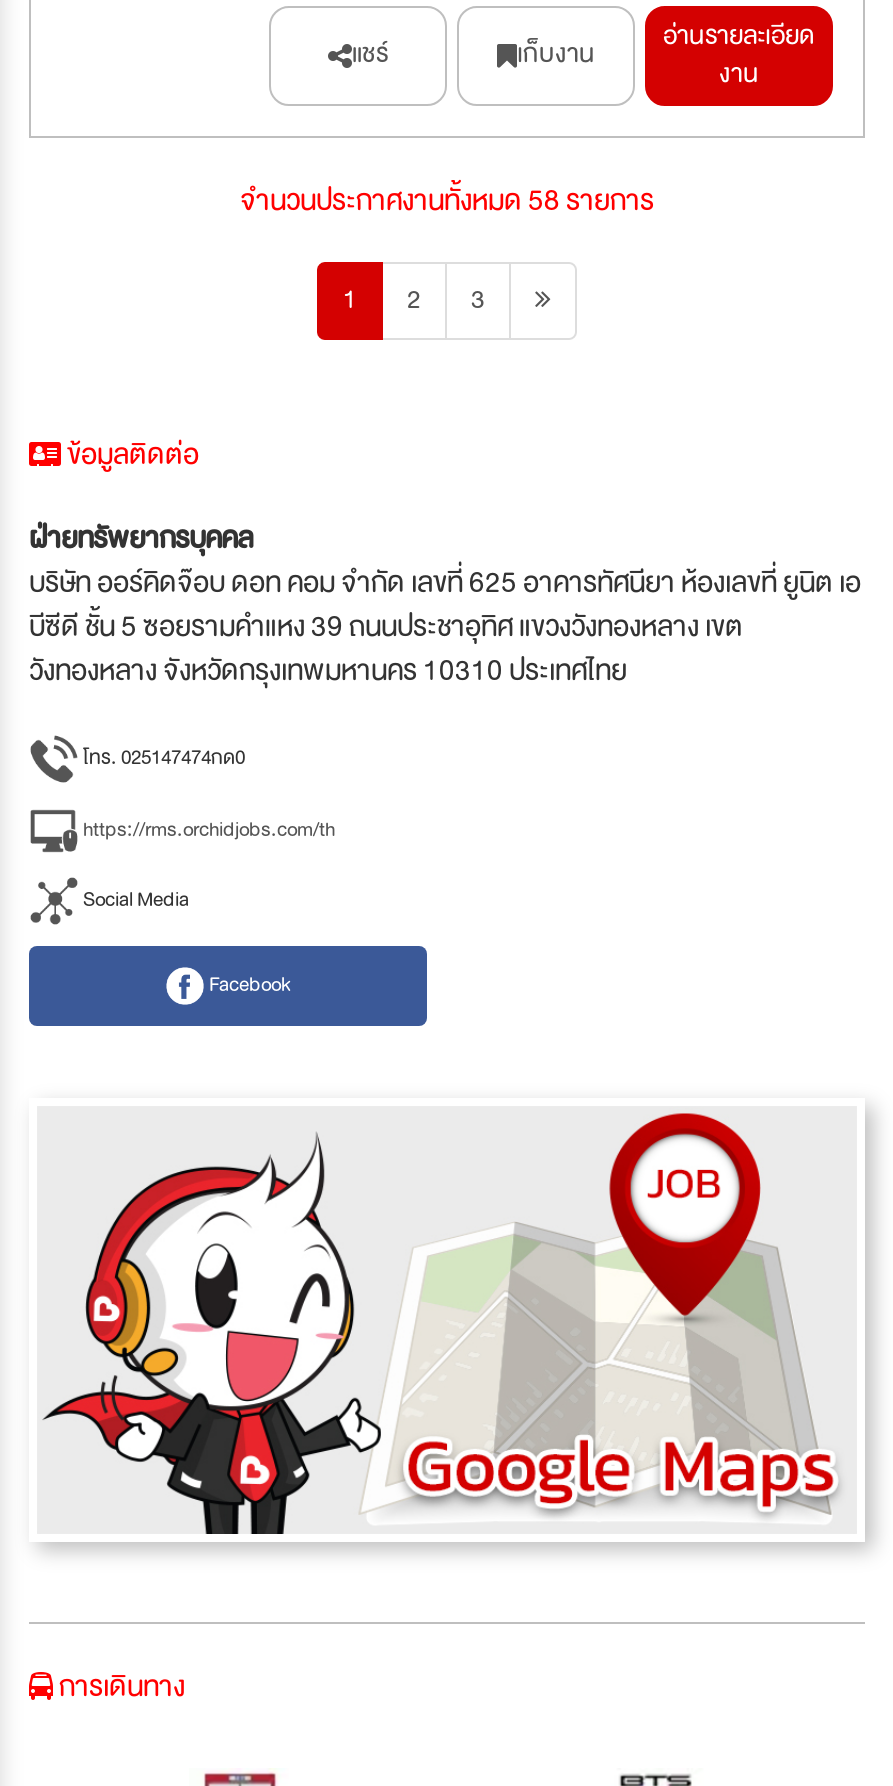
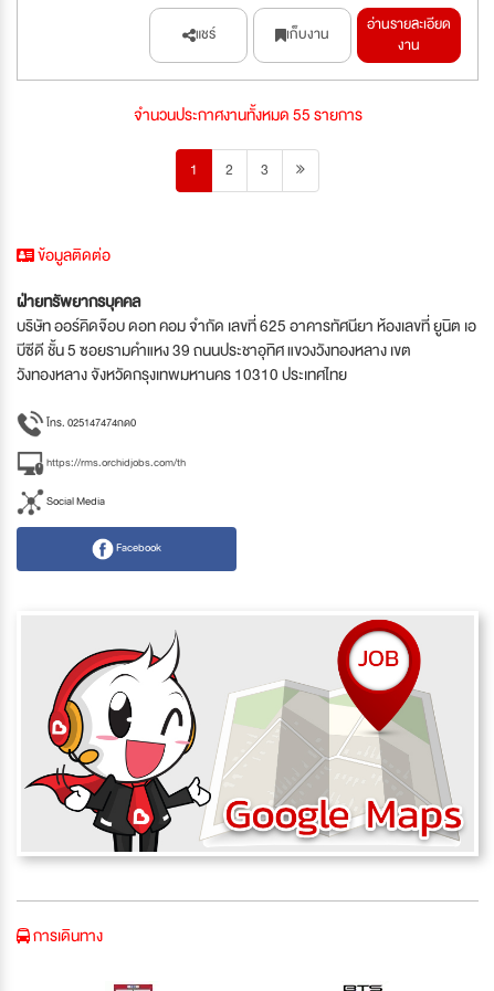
[240,175,654,223] จำนวนประกาศงานทั้งหมด 58 รายการ -> [133,101,362,128] จำนวนประกาศงานทั้งหมด 55 รายการ

